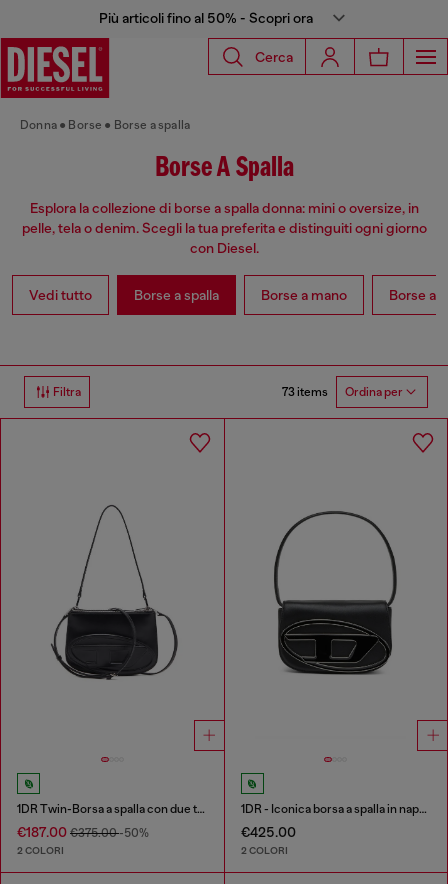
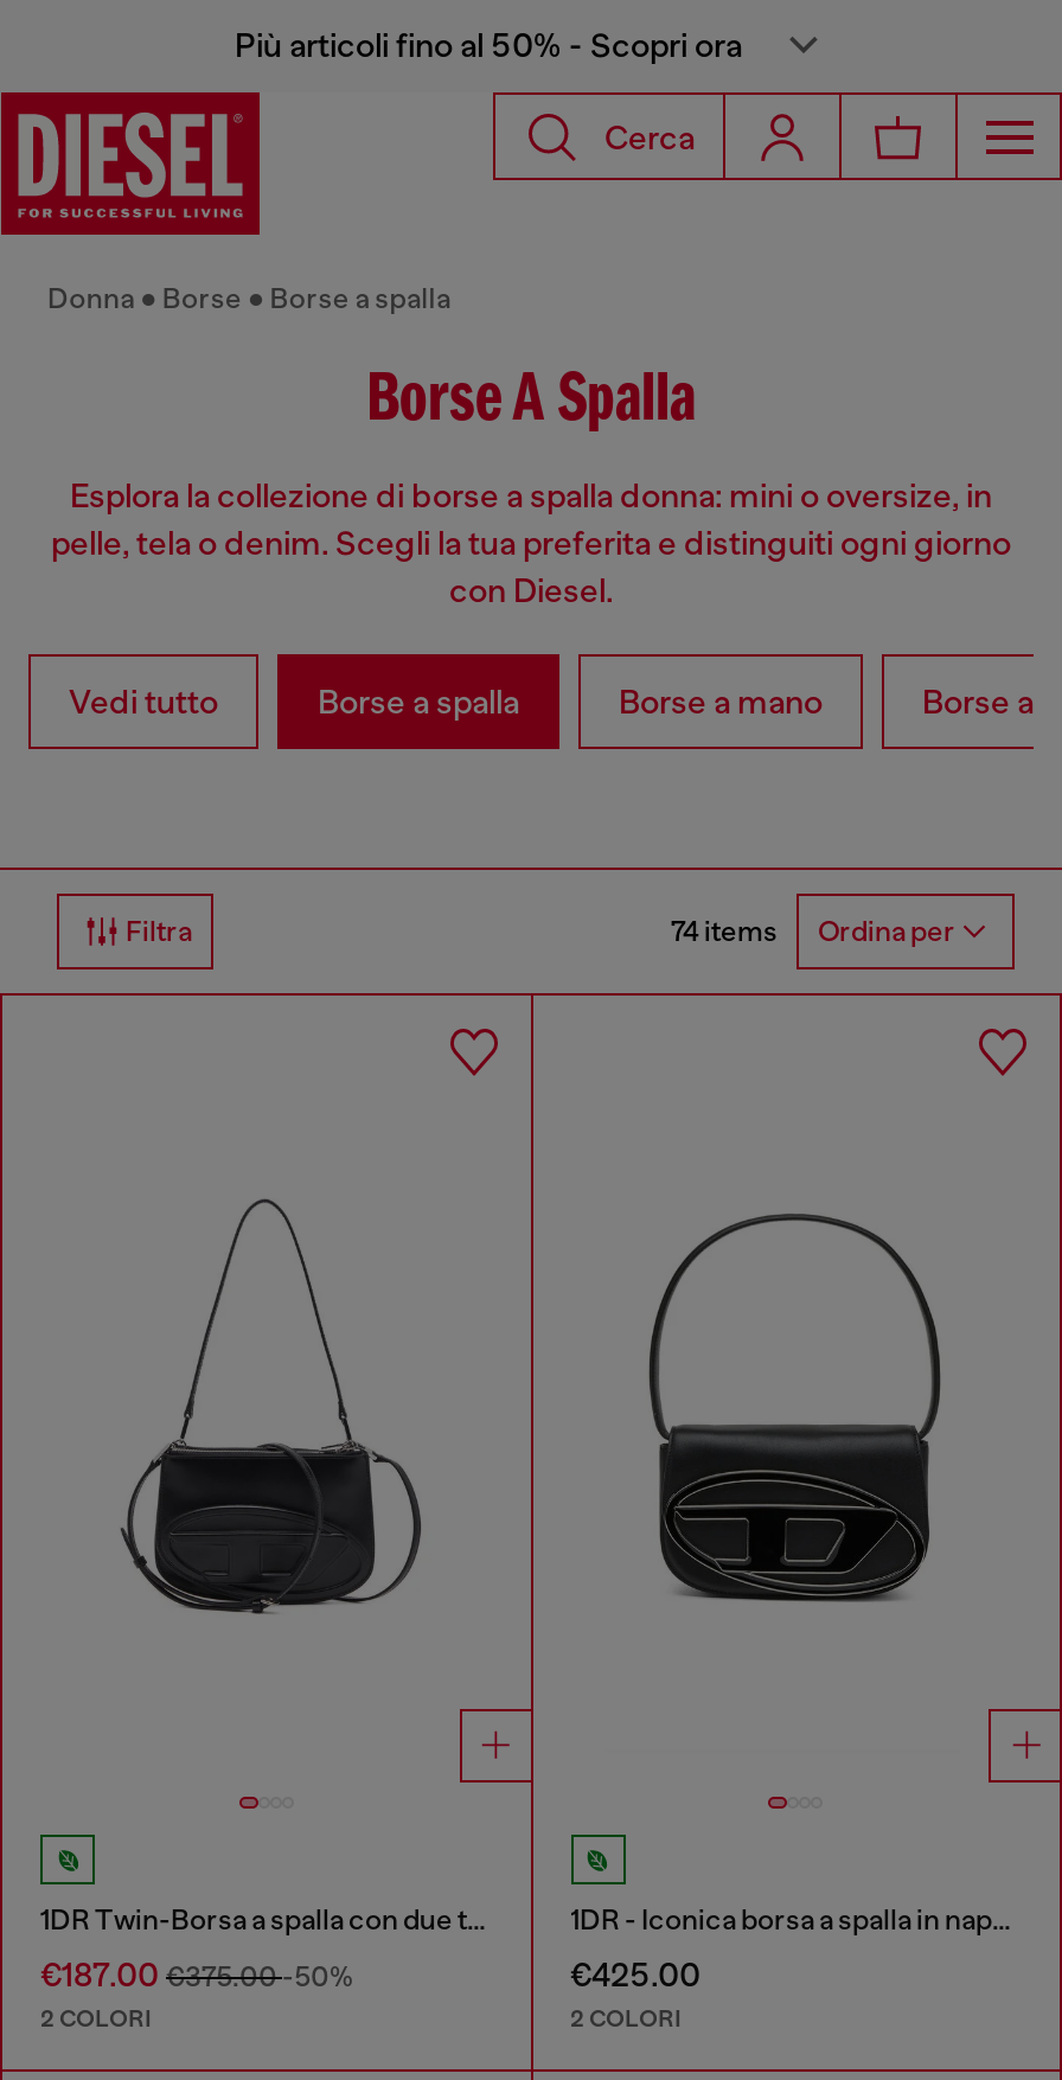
[282,385,403,399] 73 items Ordina per -> [671,915,955,949] 74 items Ordina per

